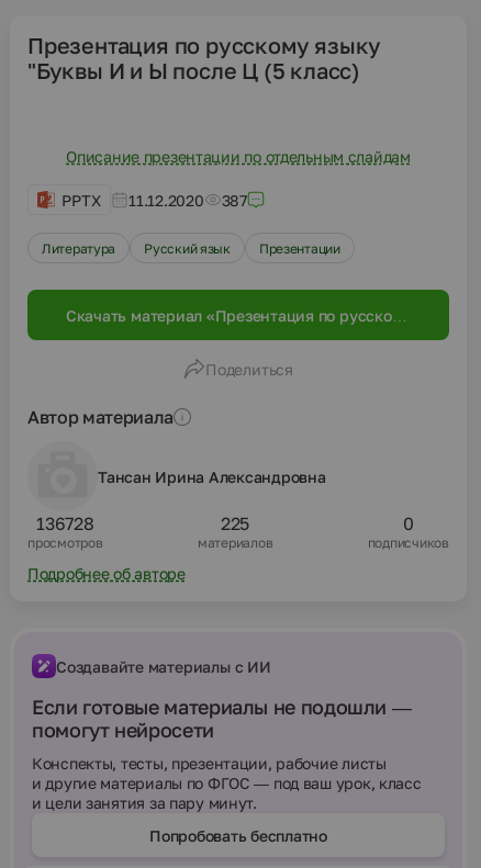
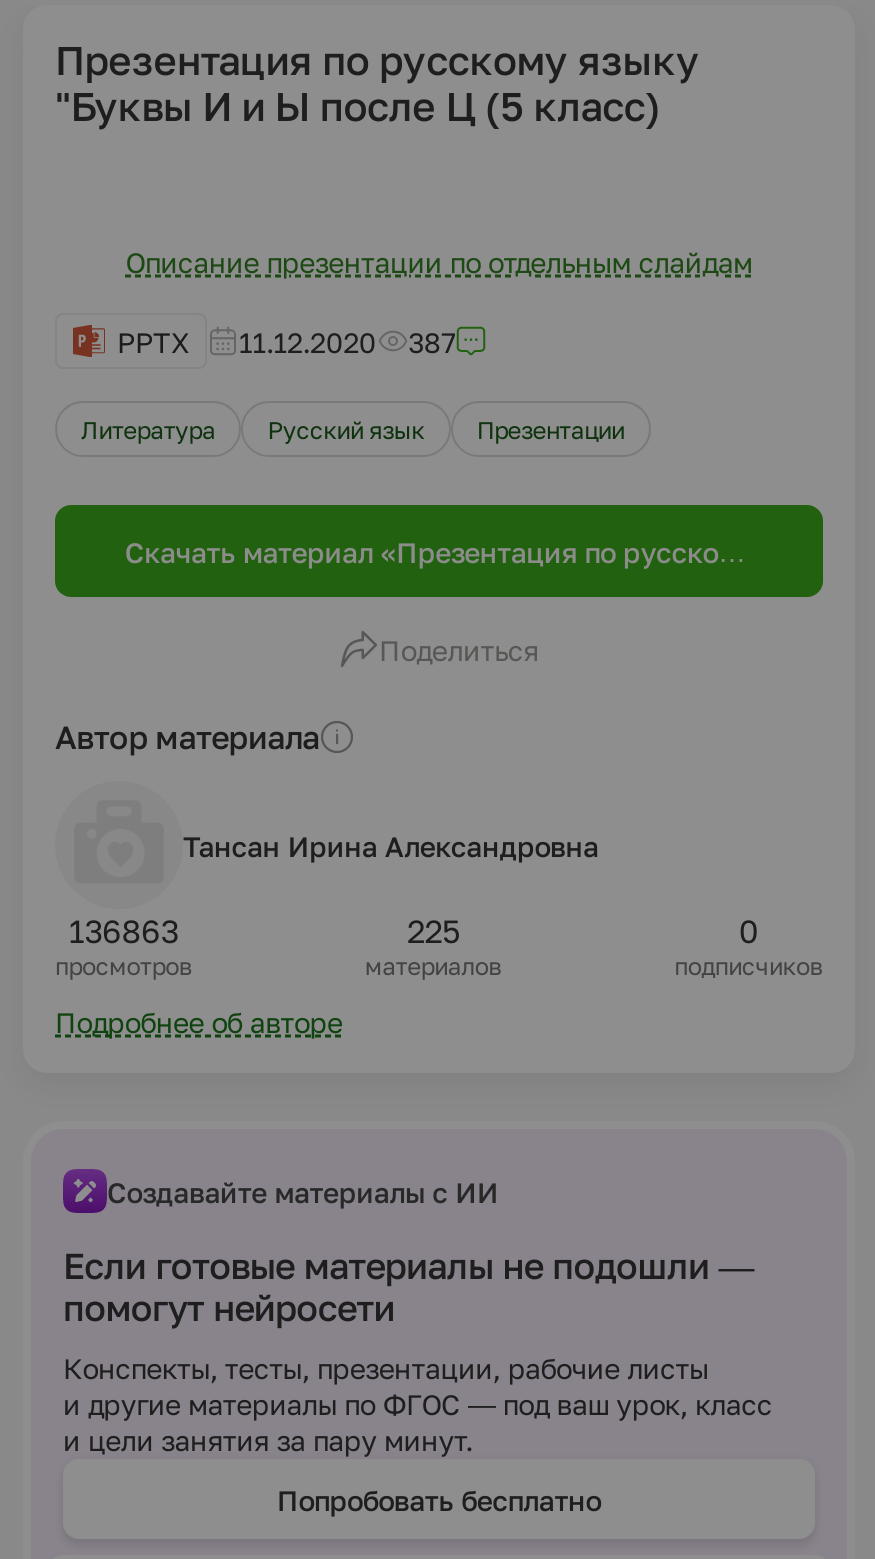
[36,512,94,534] 136728 -> [69,911,178,951] 136863

